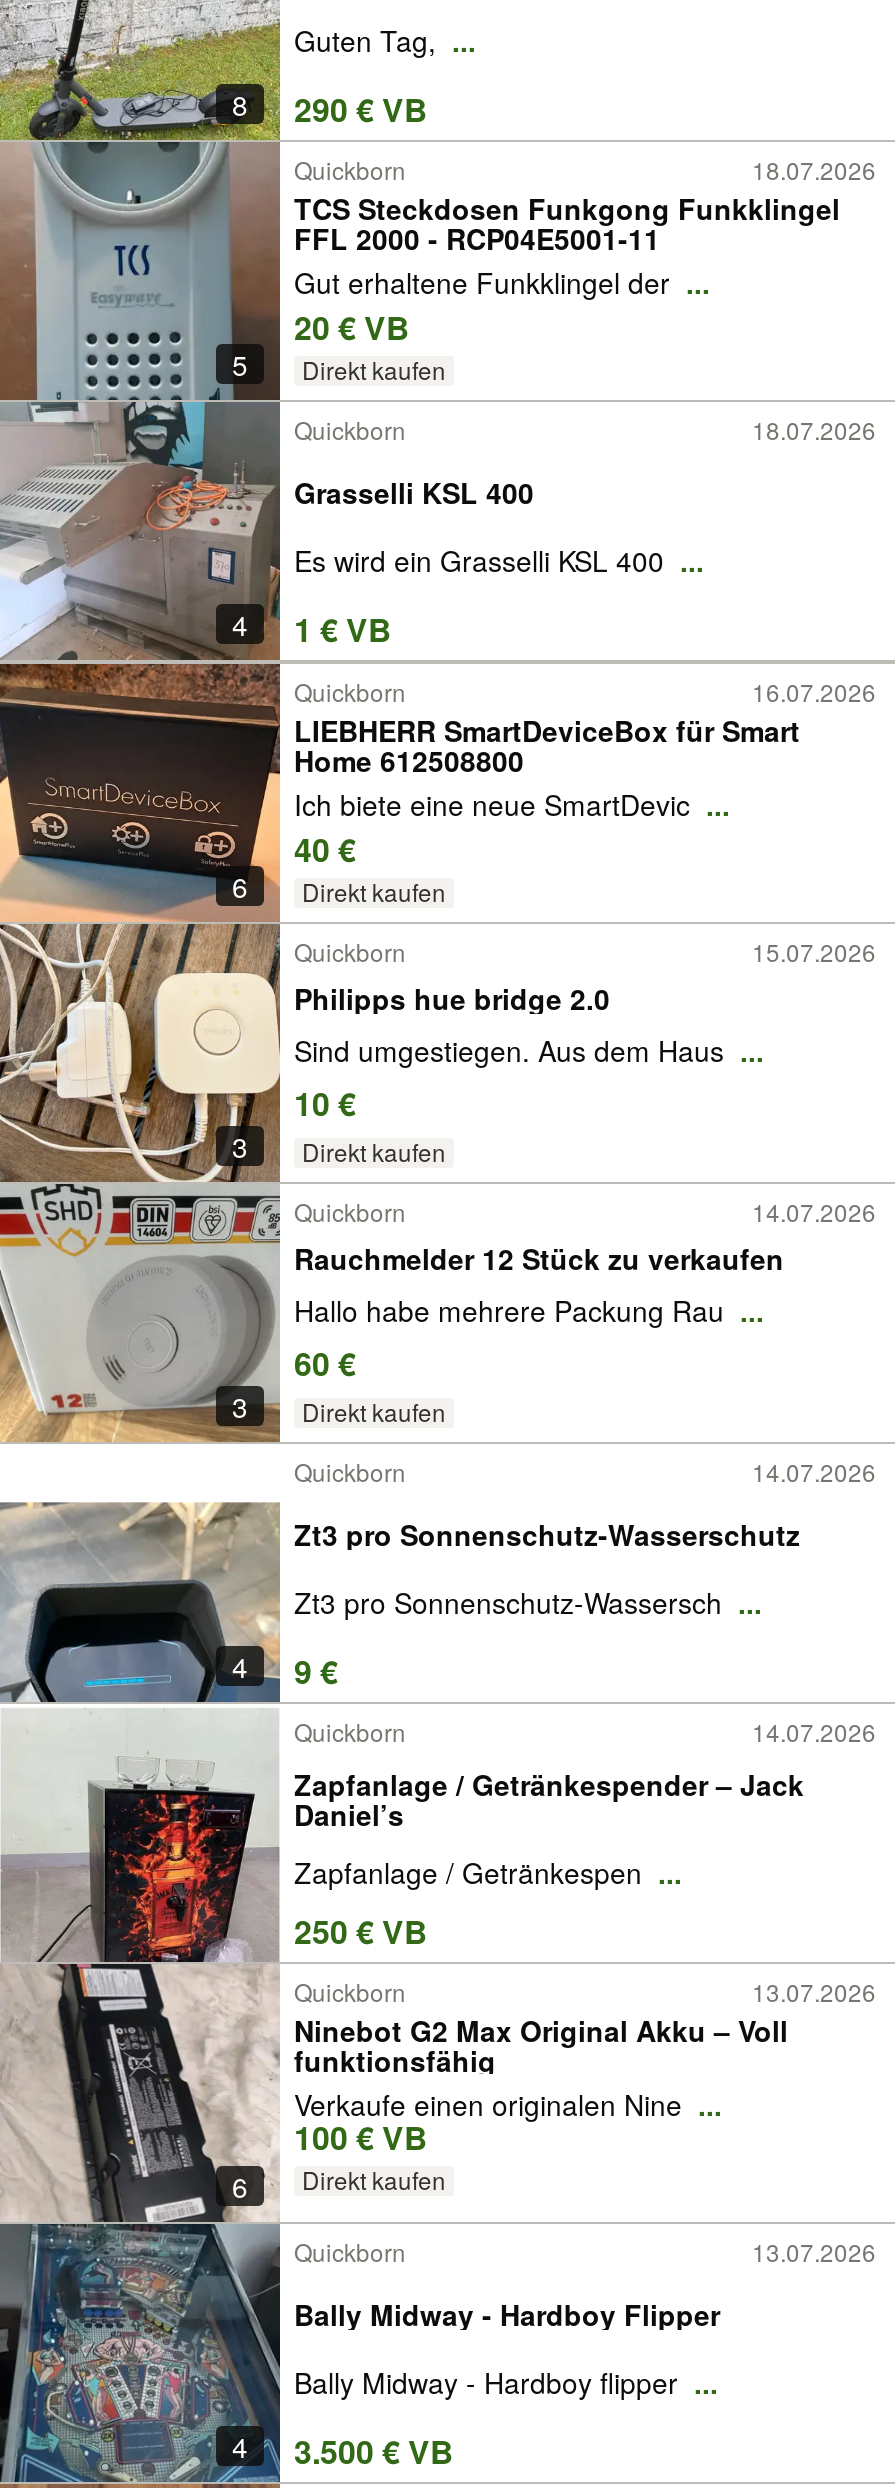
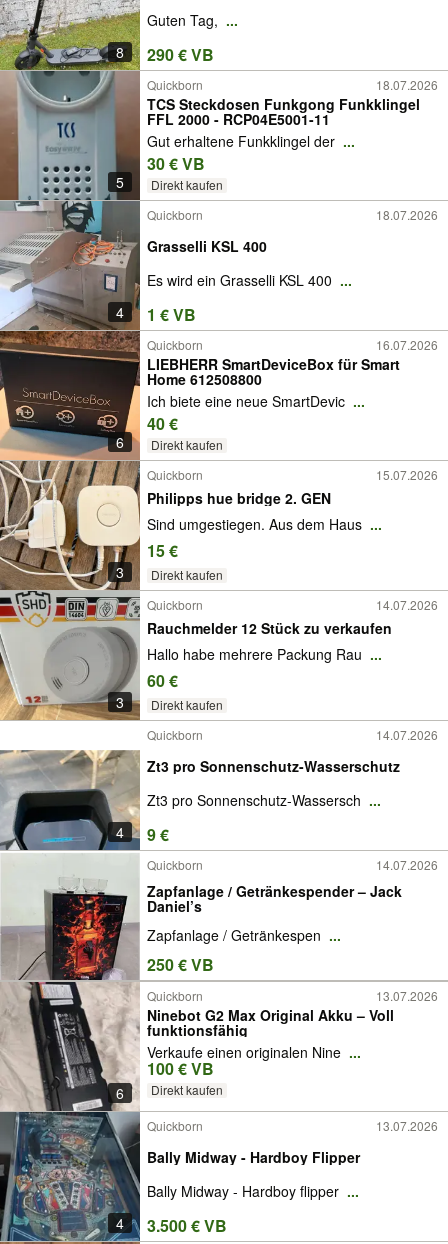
[294,305,410,351] 20 € VB -> [147,152,205,175] 30 € VB
[294,977,610,1017] Philipps hue bridge 2.0 -> [147,488,331,508] Philipps hue bridge 2. GEN
[294,1079,356,1125] 10 € -> [147,539,178,562] 15 €

